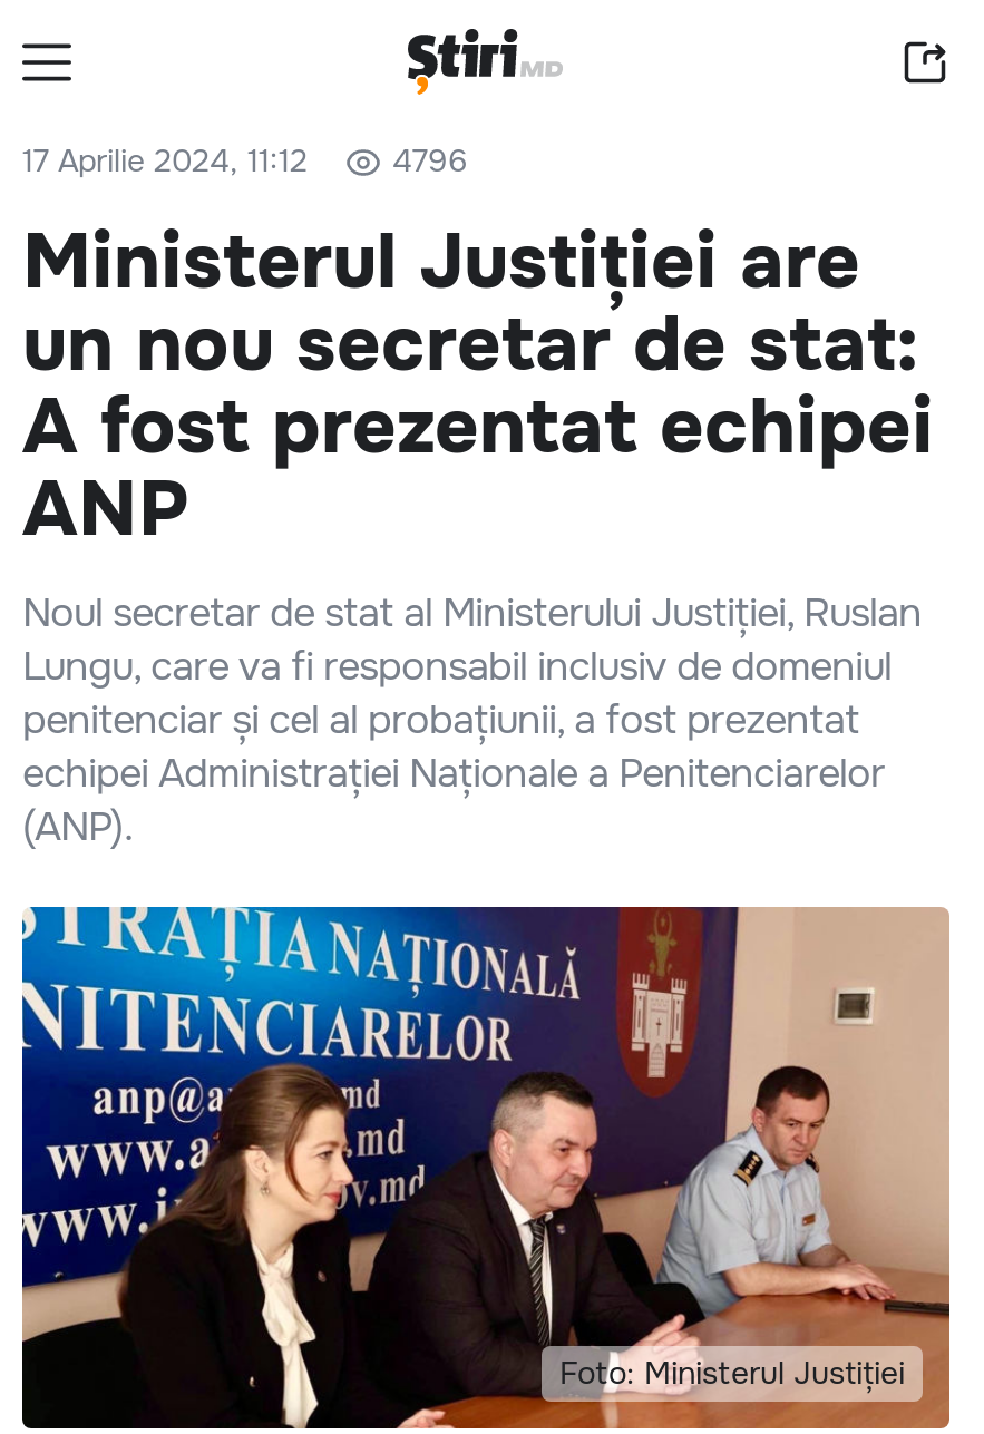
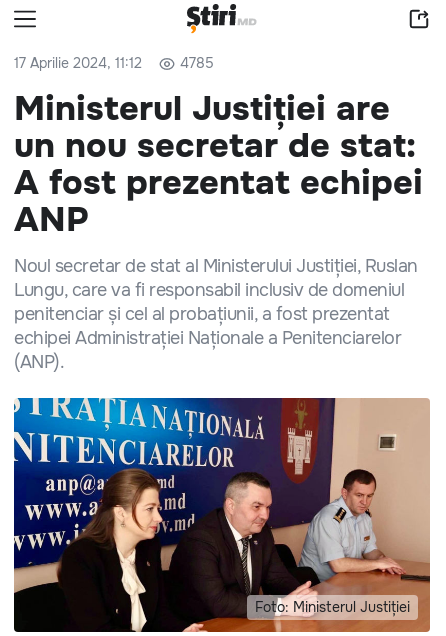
[392,140,468,181] 4796 -> [180,54,214,72] 4785

